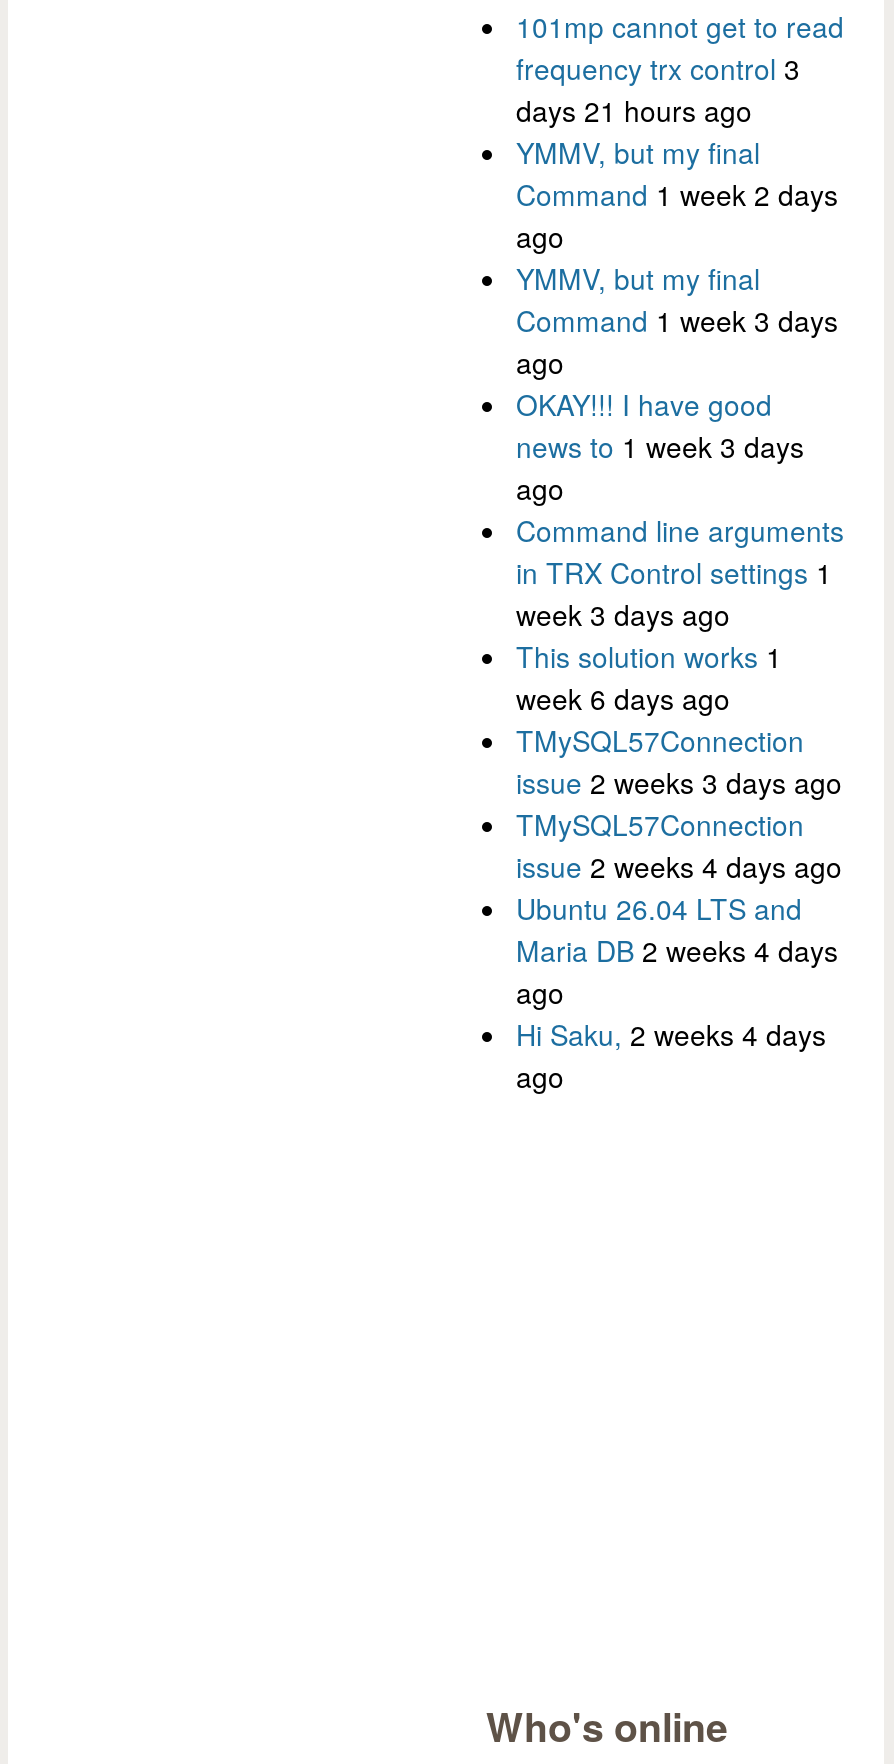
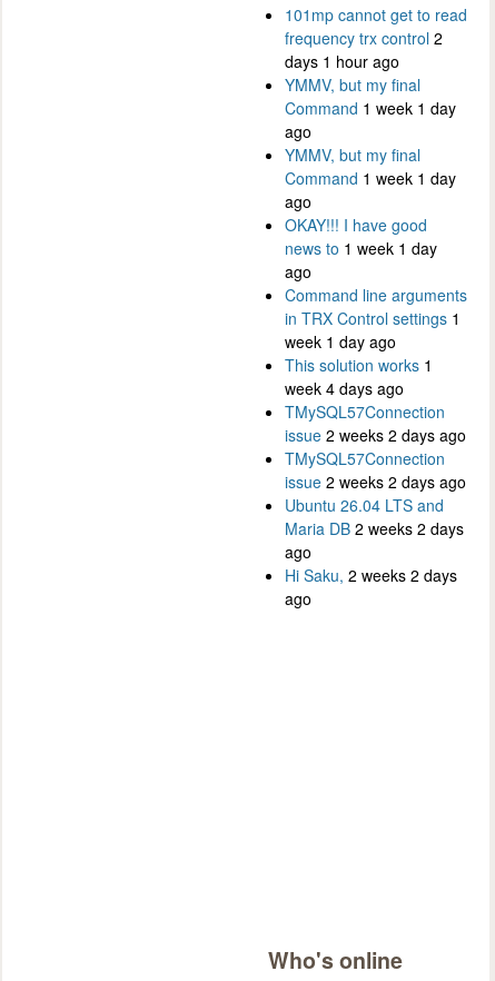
[516,49,800,89] frequency trx control 3 -> [285,27,443,49] frequency trx control 2
[516,91,752,131] days 21 hours ago -> [285,51,399,73] days 1 hour ago
[516,175,838,215] Command 1 week 2 days -> [285,97,456,120] Command 1 week 1 day
[516,301,838,341] Command 1 week 3 days -> [285,167,456,190] Command 1 week 1 day
[516,427,804,467] news to 1 week 3 days -> [285,237,437,260] news to 1 week 1 day
[516,595,730,635] week 3 days ago -> [285,331,396,353] week 1 day ago
[516,679,730,719] week 6 days ago -> [285,378,404,400] week 4 days ago
[516,763,842,803] issue 2 weeks 3 days ago -> [285,424,466,447] issue 2 weeks 2 days ago
[516,847,842,887] issue 2 weeks 4 days ago -> [285,471,466,493] issue 2 weeks 2 days ago
[516,931,838,971] Maria DB 2 weeks 4 days -> [285,518,464,540] Maria DB 2 weeks 2 days
[516,1015,826,1055] Hi Saku, 2 weeks 4 days -> [285,564,457,587] Hi Saku, 2 weeks 2 days

